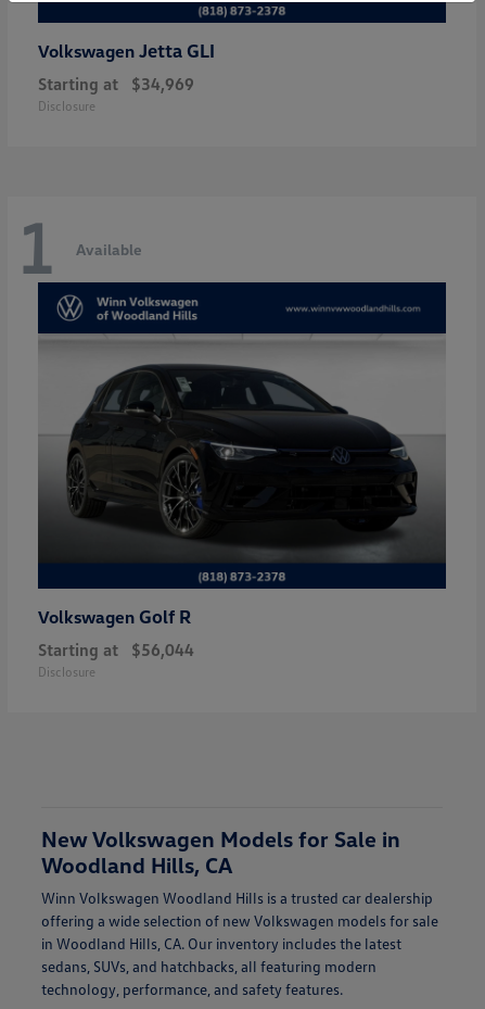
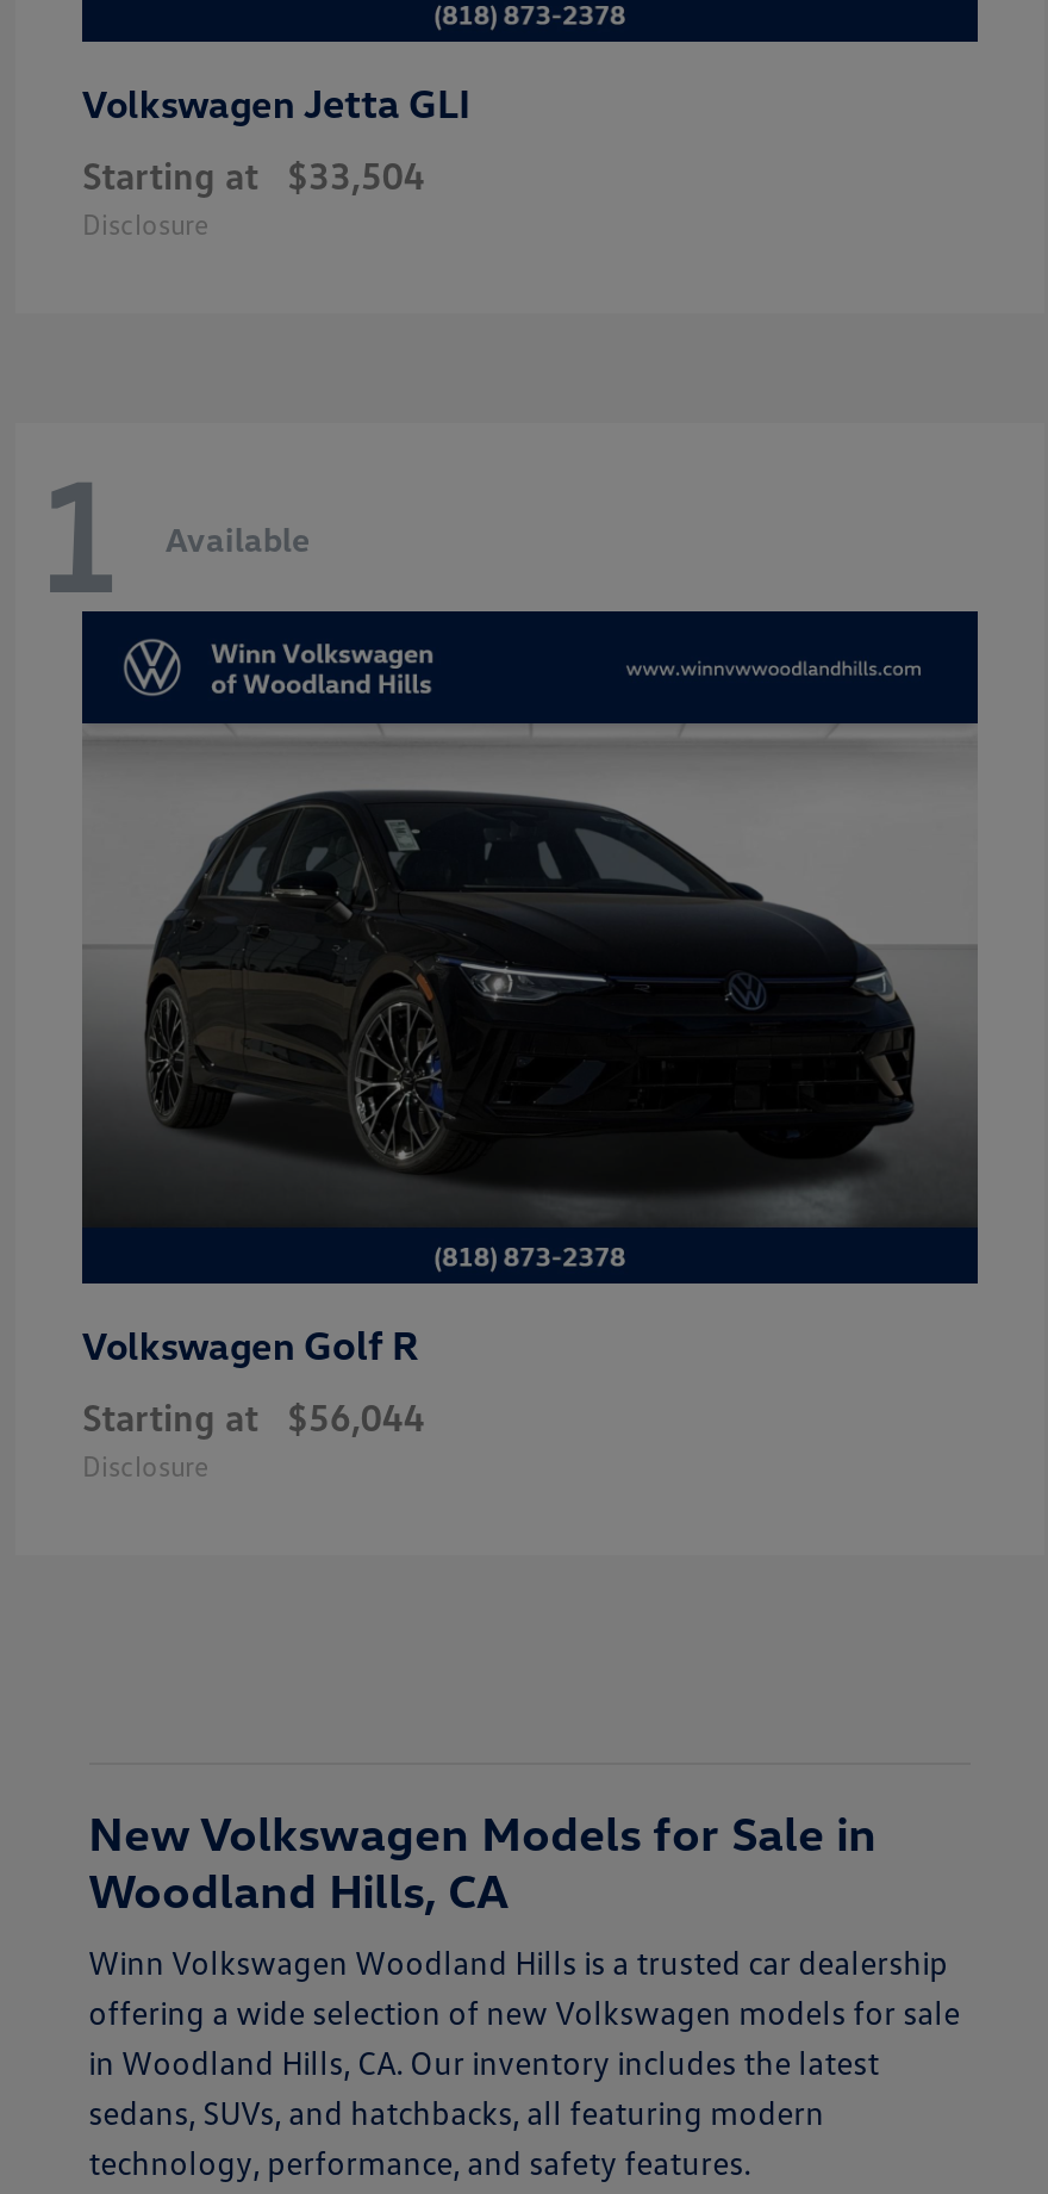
[38,73,194,95] Starting at $34,969 -> [82,152,425,199] Starting at $33,504

